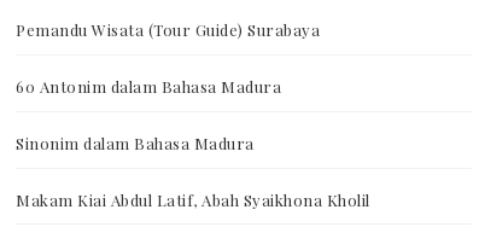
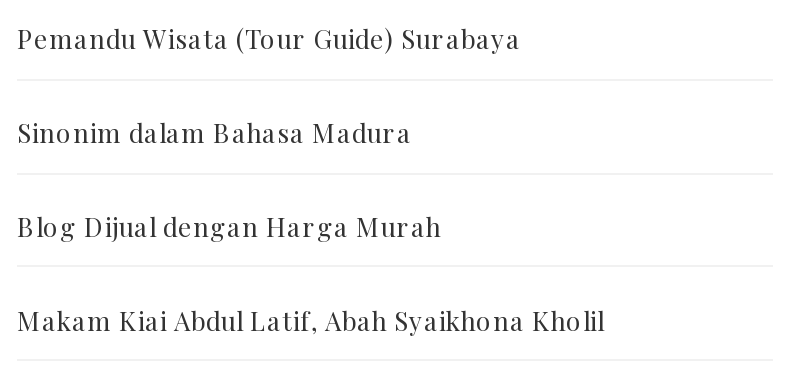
[16,76,281,97] 60 Antonim dalam Bahasa Madura -> none
moved [16,133,254,153] -> [17,115,412,149]: Sinonim dalam Bahasa Madura
none -> [17,209,441,243] Blog Dijual dengan Harga Murah

